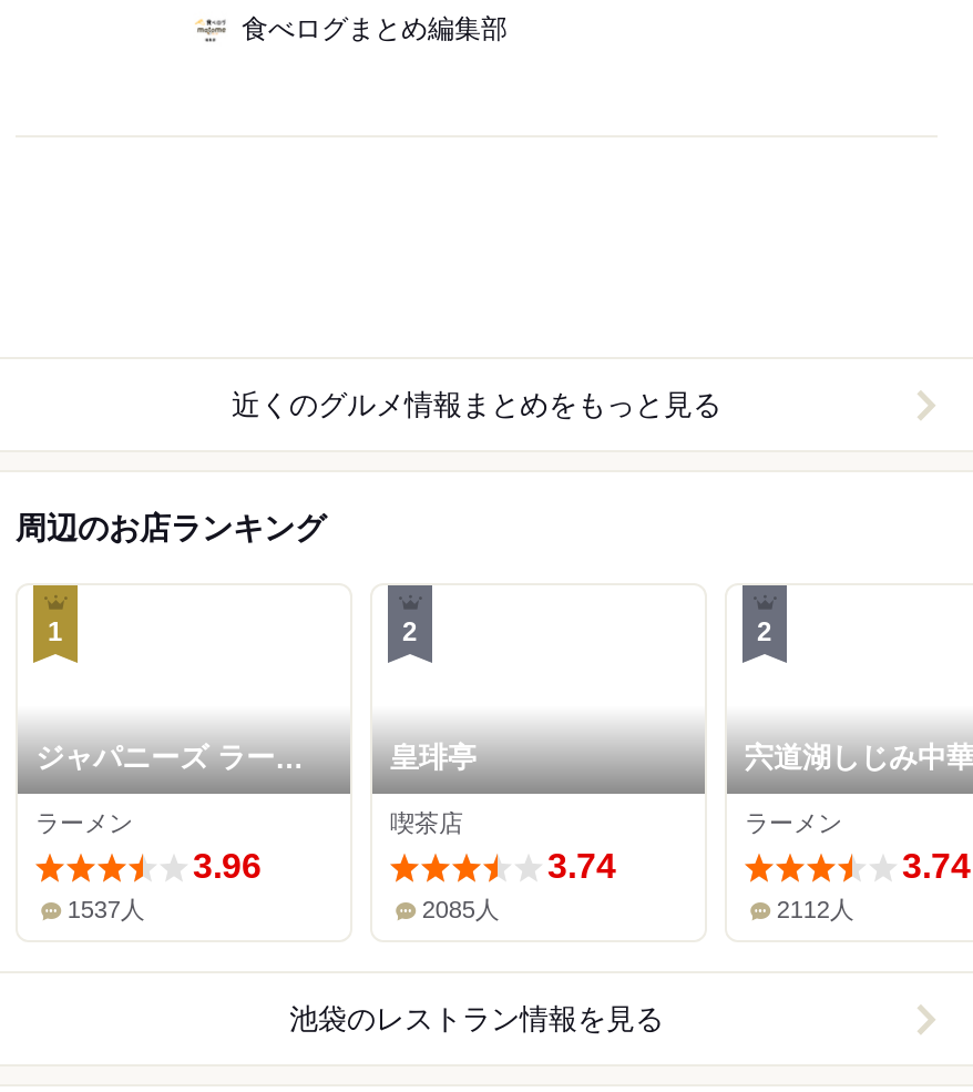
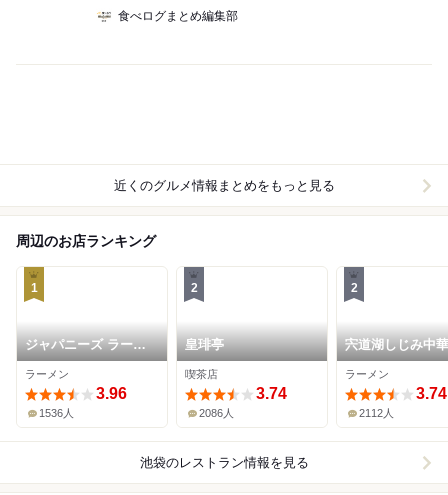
[67,896,145,923] 1537人 -> [39,407,74,419] 1536人
[422,896,500,923] 2085人 -> [199,407,234,419] 2086人

